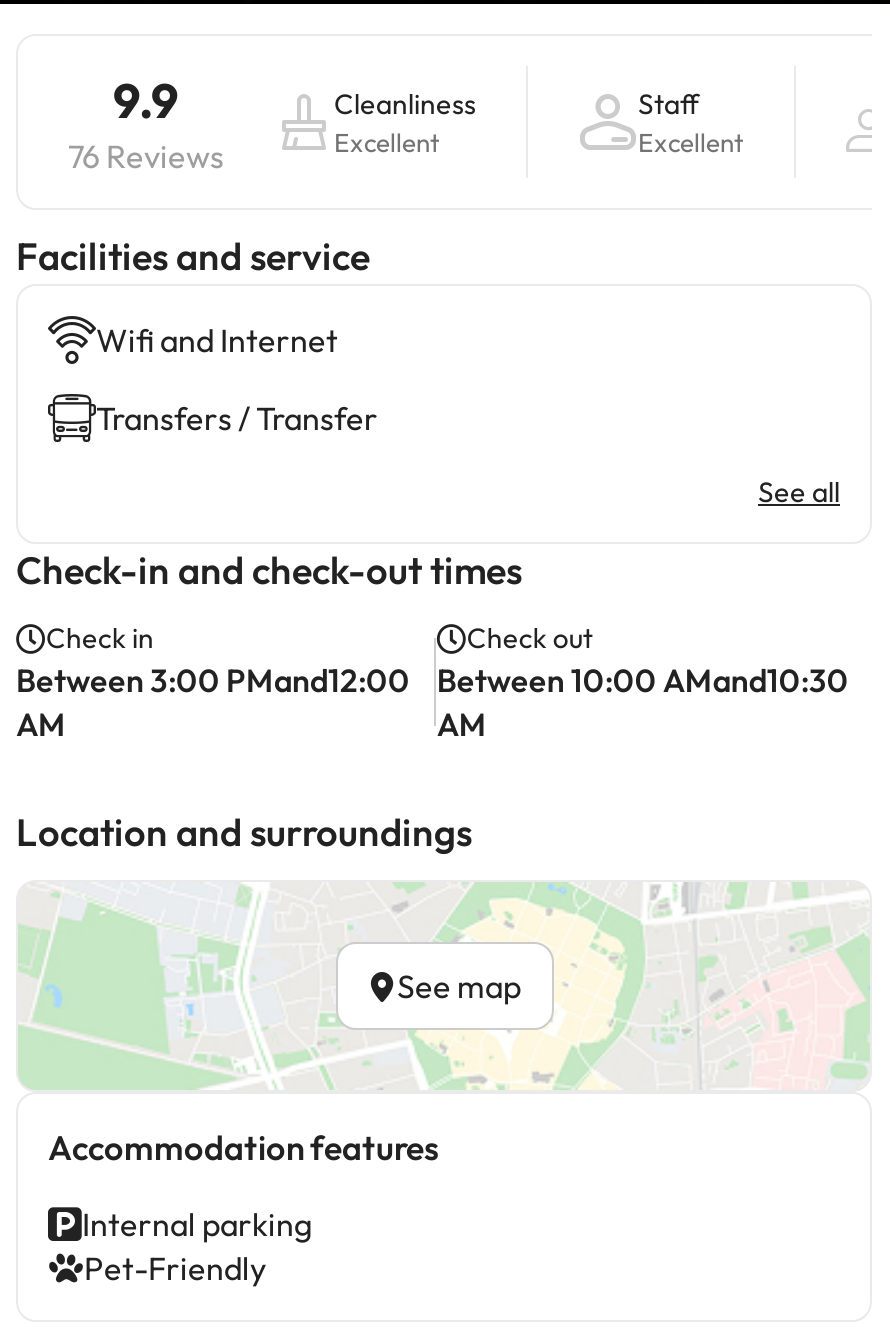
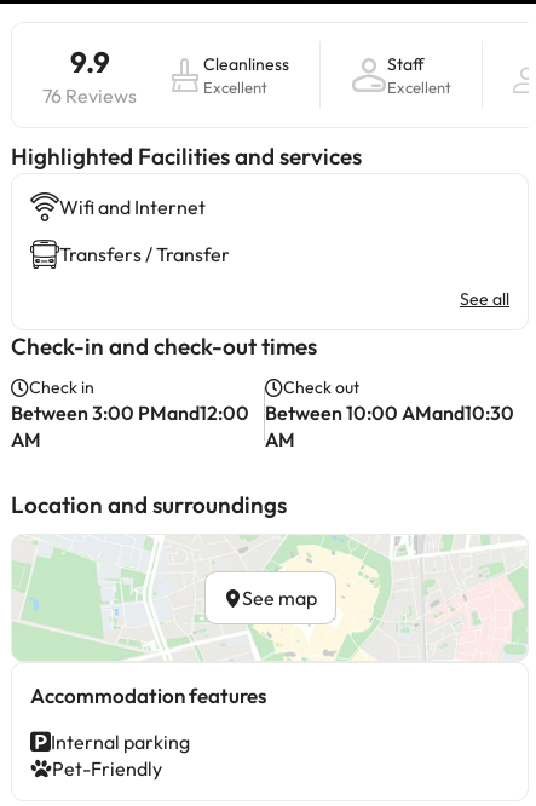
[16,232,370,280] Facilities and service -> [11,142,362,171] Highlighted Facilities and services

